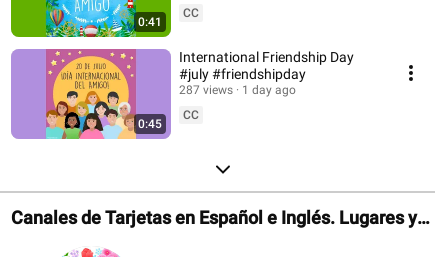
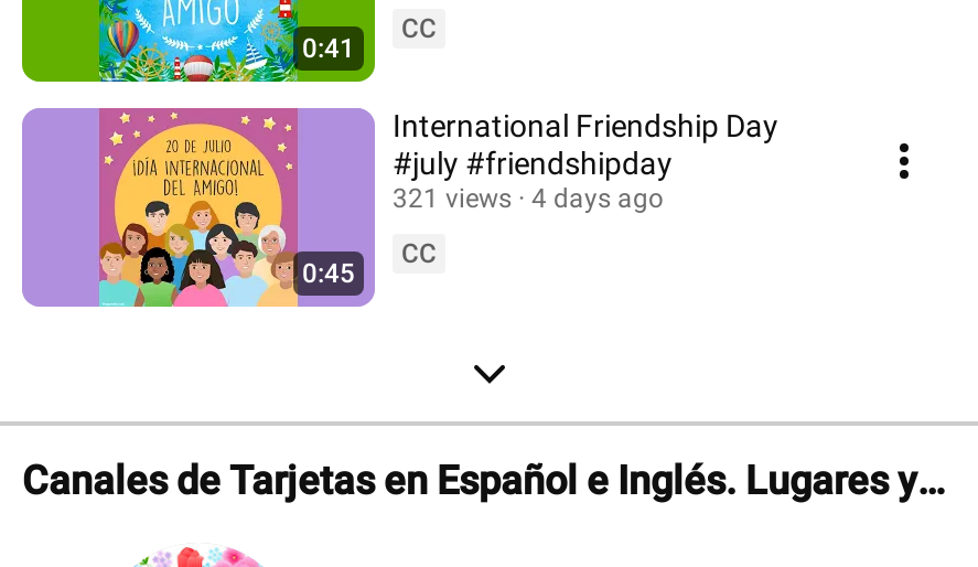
[179,83,233,97] 287 views -> [393,183,512,214] 321 views
[242,83,296,97] 1 day ago -> [531,183,664,214] 4 days ago

